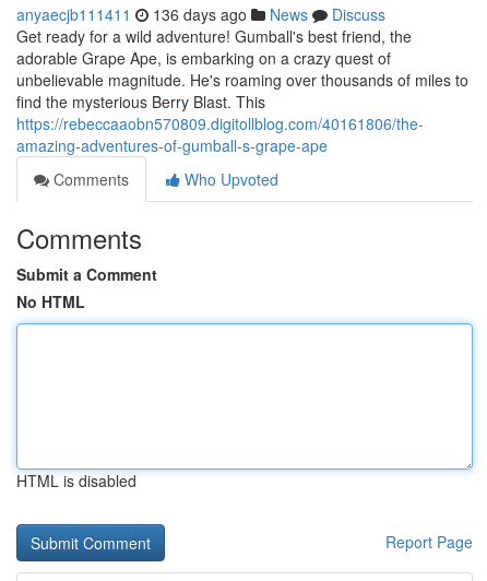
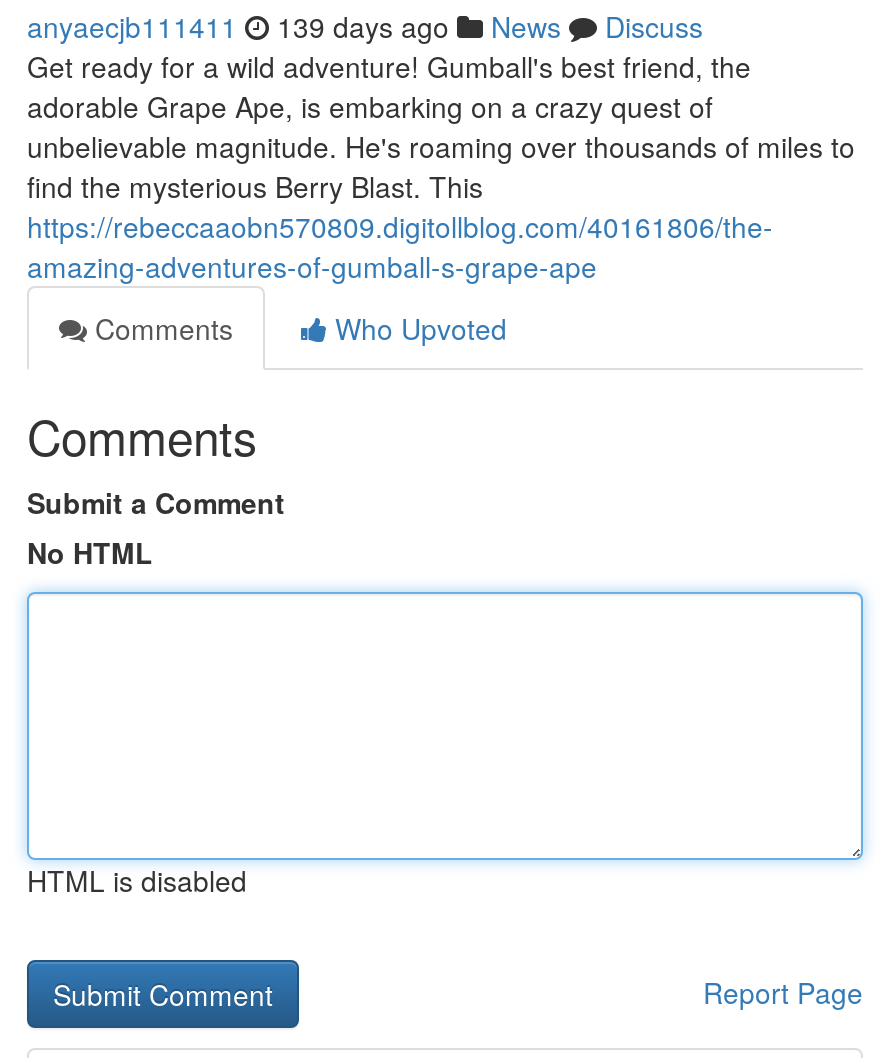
[16,3,385,25] anyaecjb111411 136 days ago News Discuss -> [27,6,703,46] anyaecjb111411 139 days ago News Discuss

